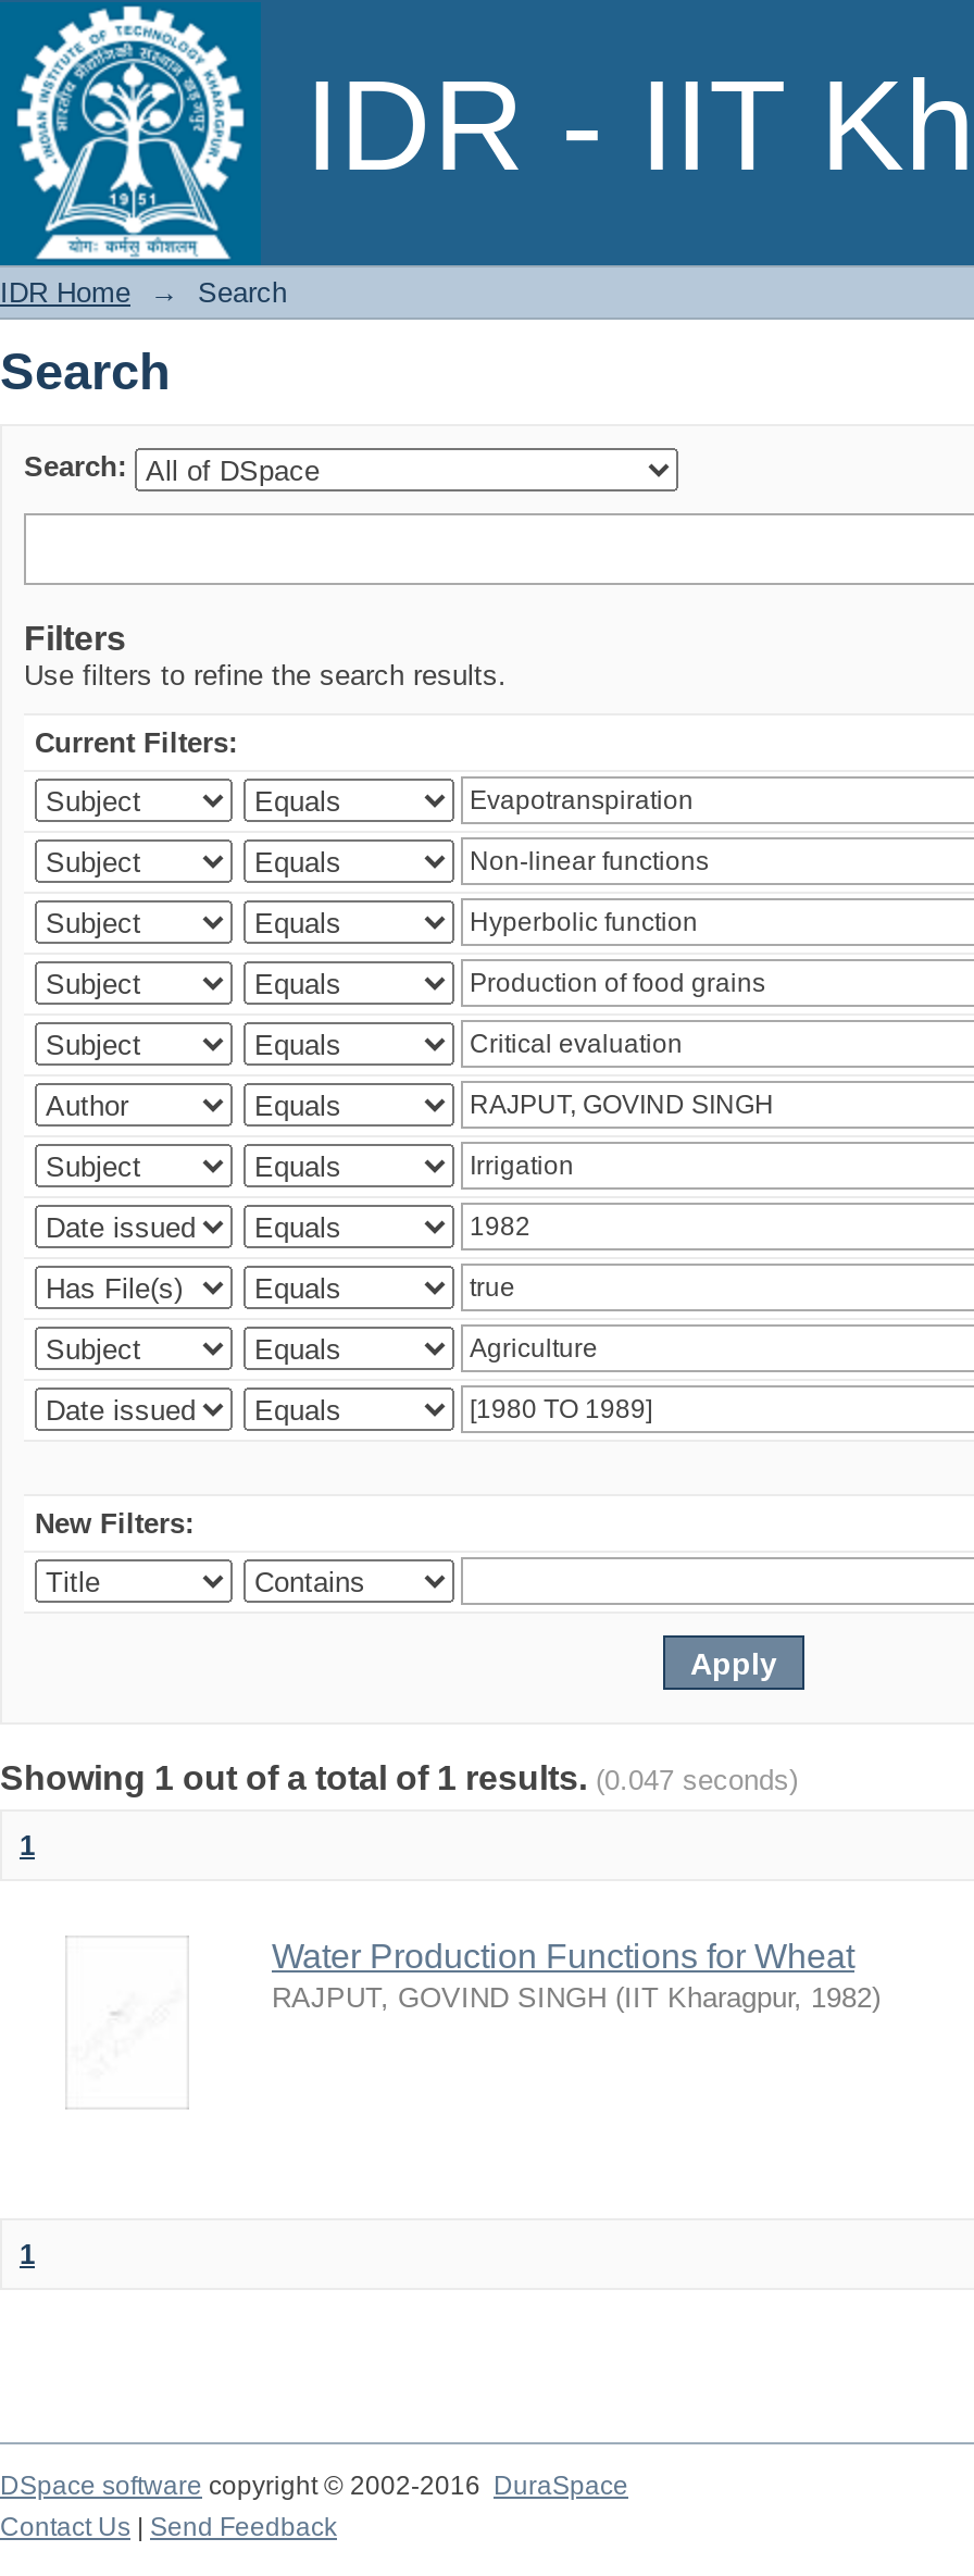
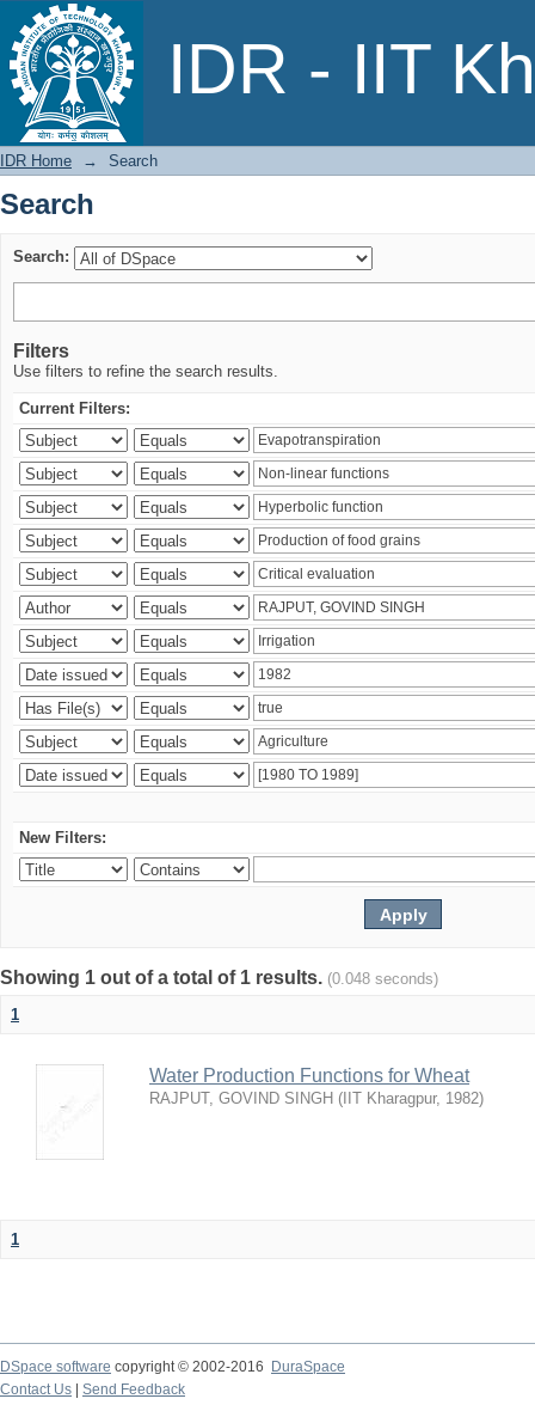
[0,1759,798,1796] Showing 1 out of a total of 1 results. (0.047 seconds) -> [0,967,438,988] Showing 1 out of a total of 1 results. (0.048 seconds)

